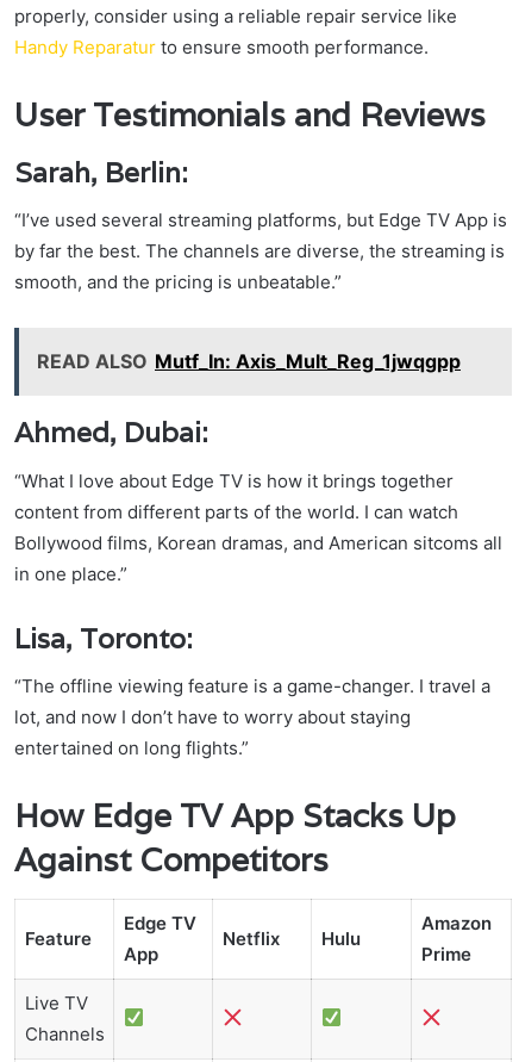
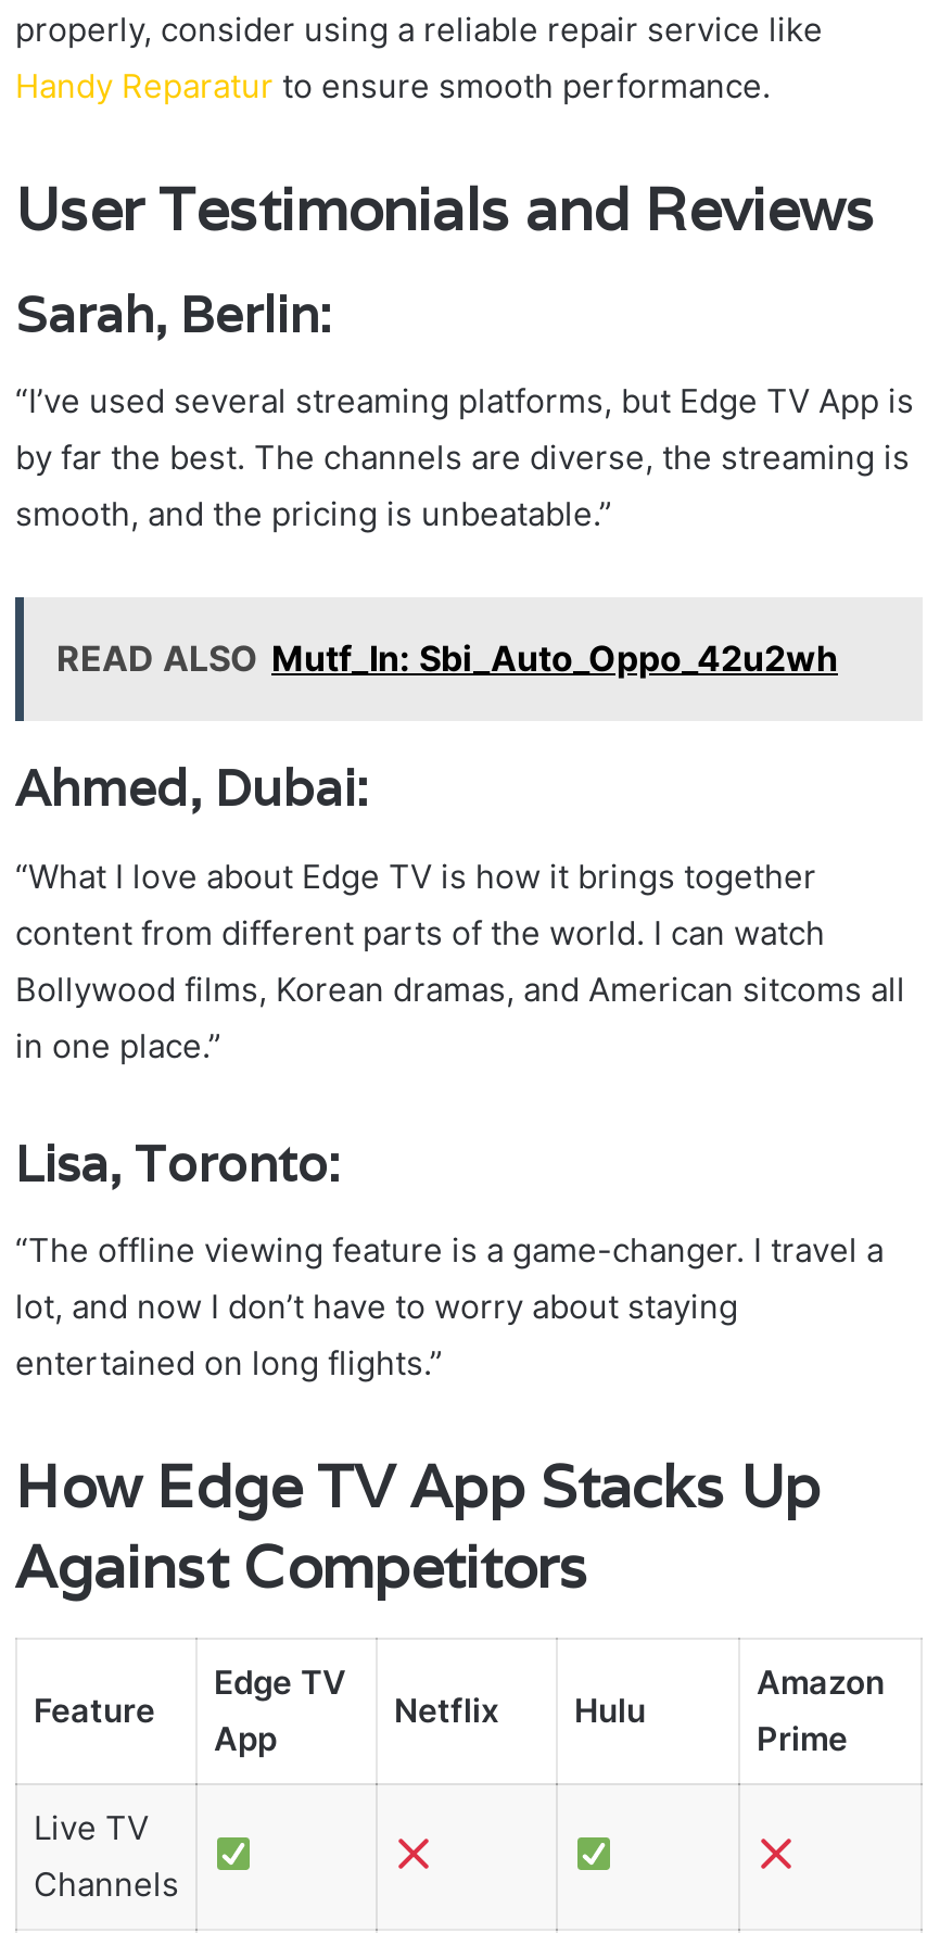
[37,349,461,373] READ ALSO Mutf_In: Axis_Mult_Reg_1jwqgpp -> [56,637,838,680] READ ALSO Mutf_In: Sbi_Auto_Oppo_42u2wh

